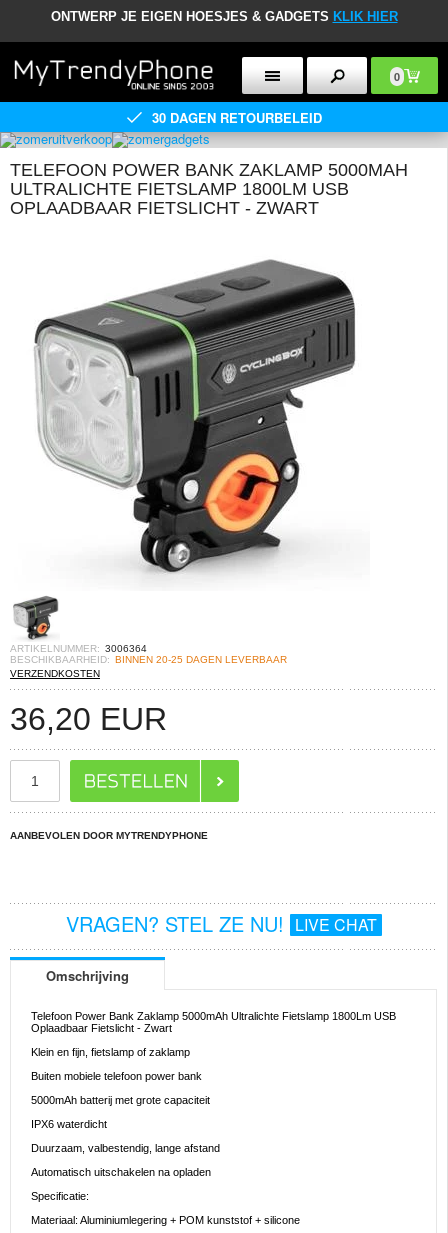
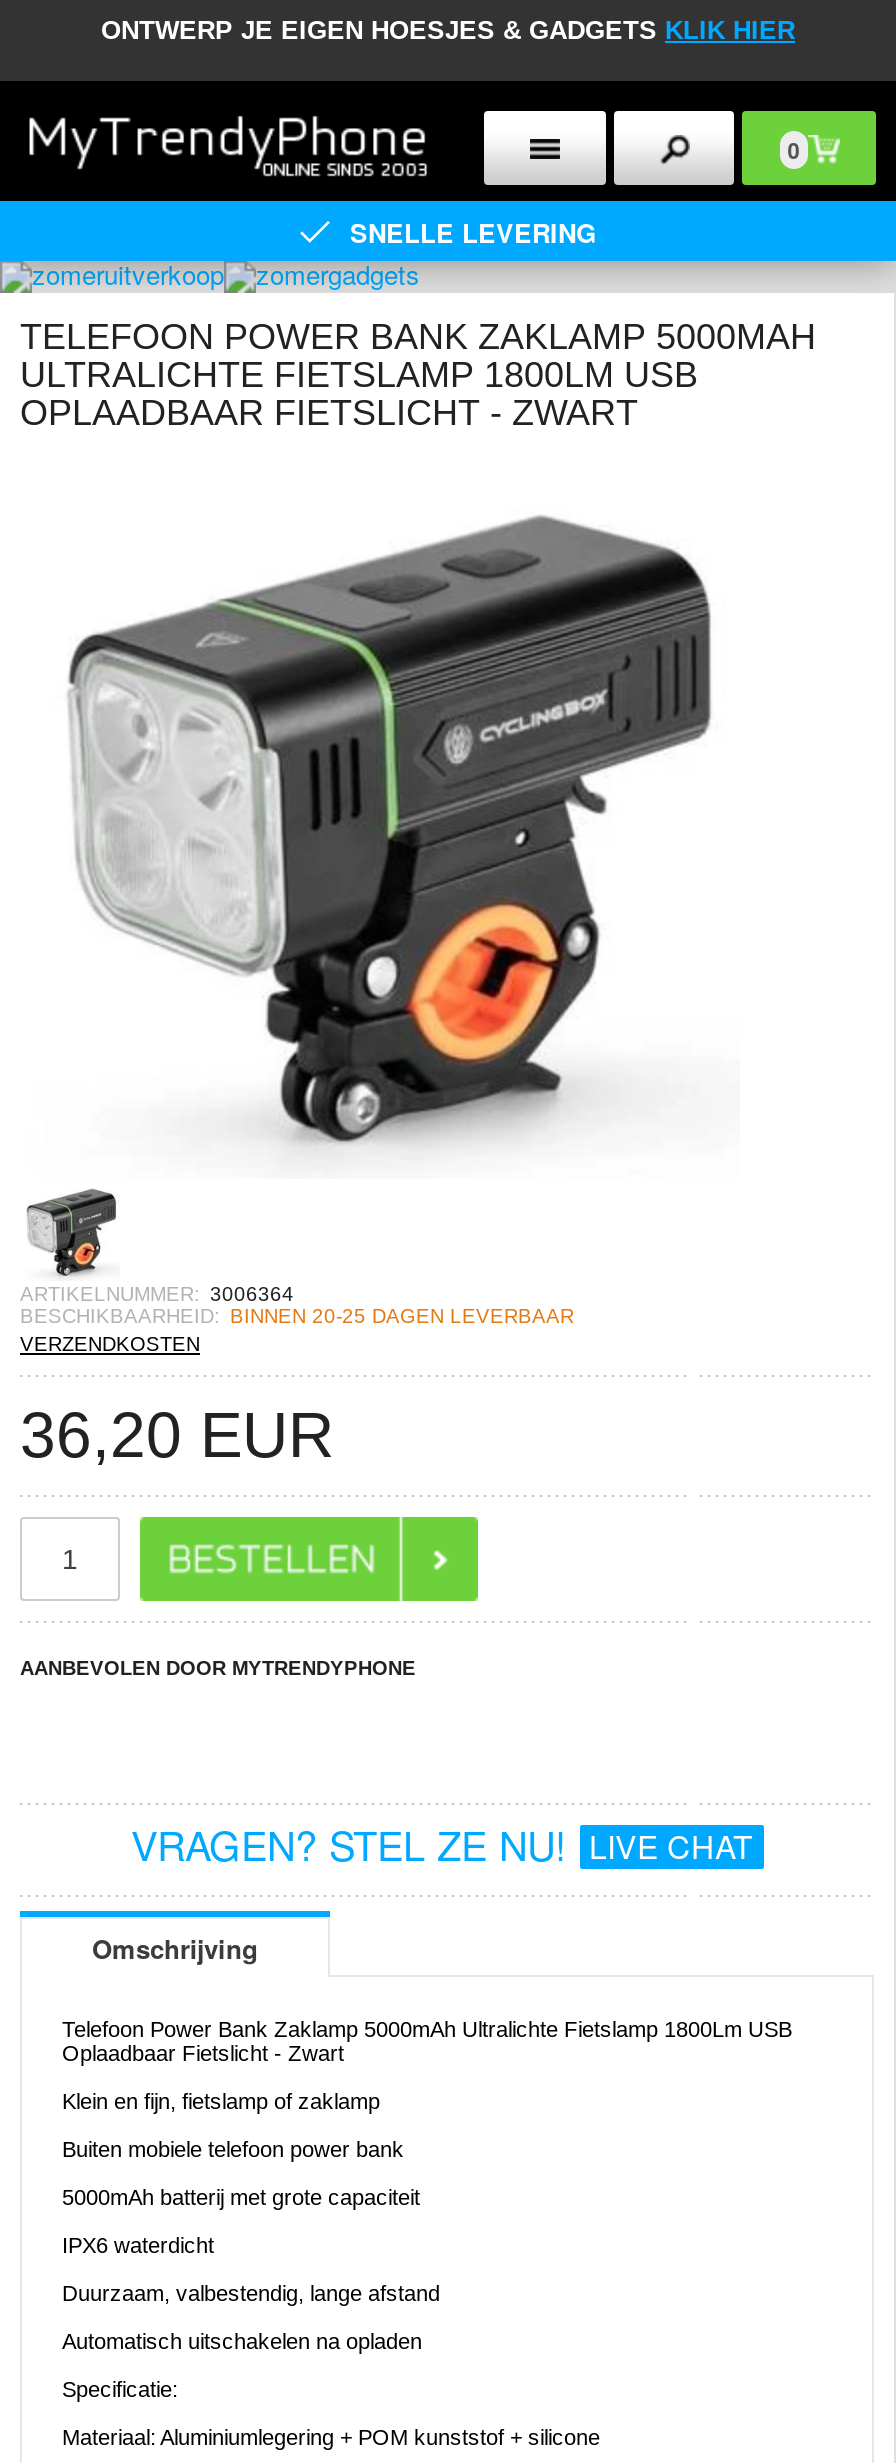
[151,107,321,126] 30 DAGEN RETOURBELEID -> [350,212,596,250] SNELLE LEVERING

